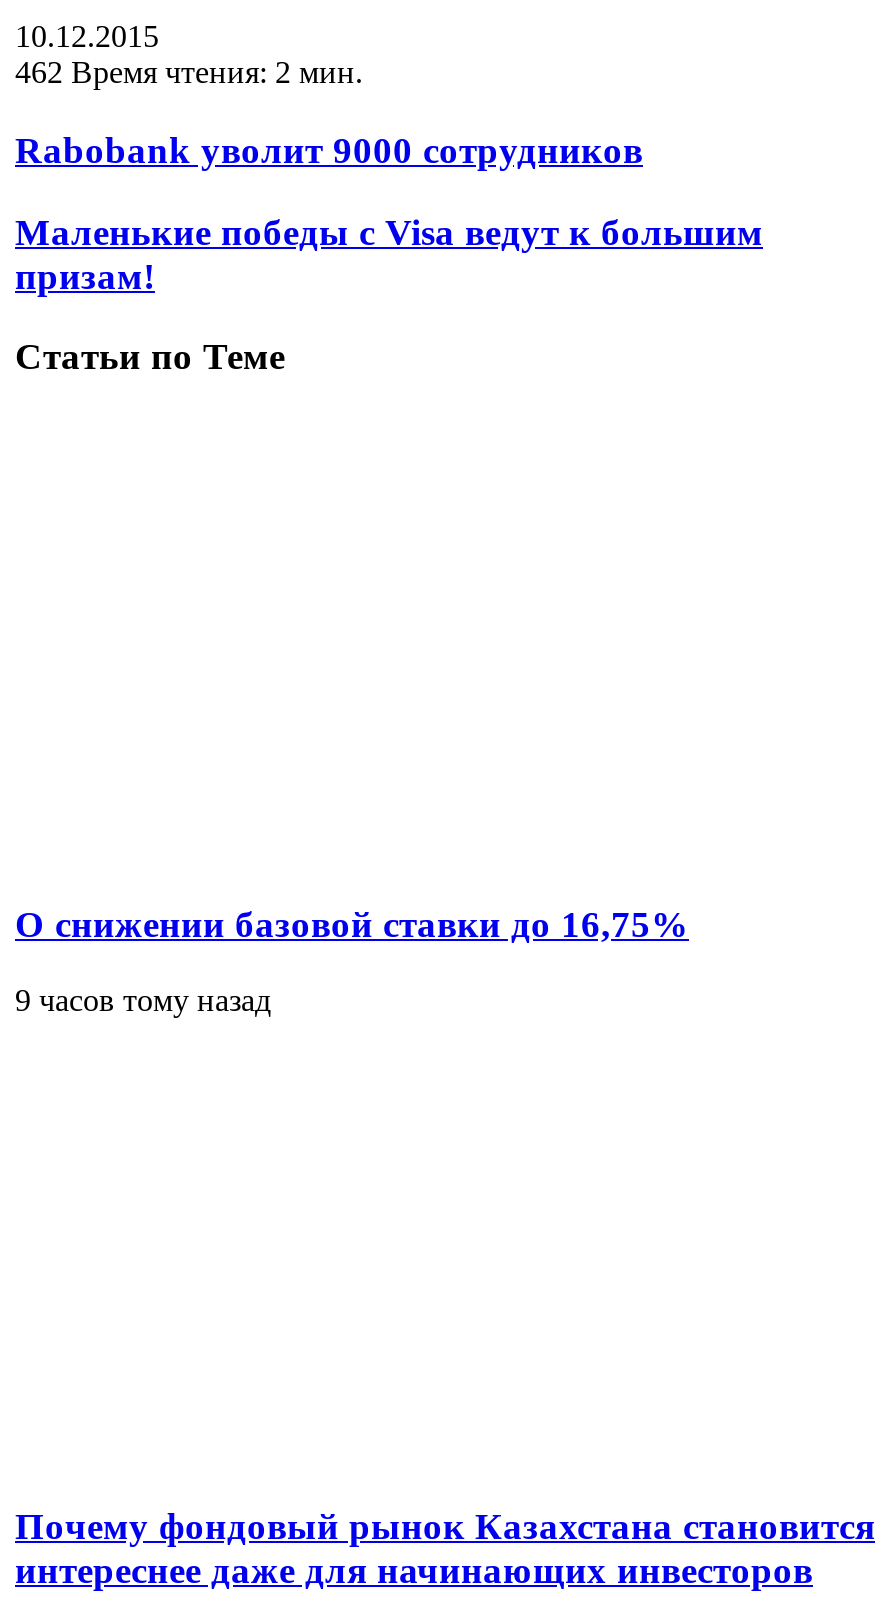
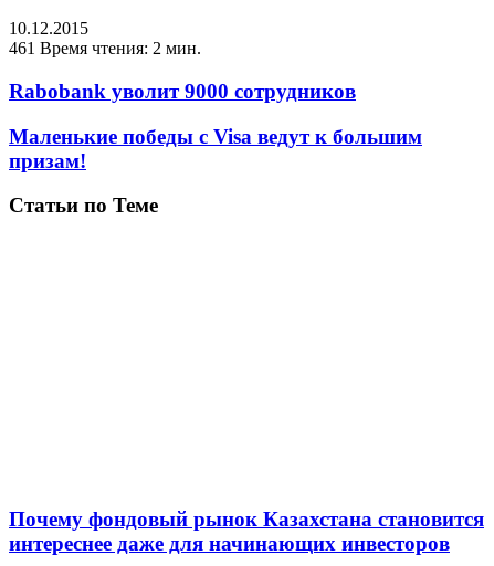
[15,55,363,89] 462 Время чтения: 2 мин. -> [9,39,201,58] 461 Время чтения: 2 мин.
[15,902,689,1018] О снижении базовой ставки до 16,75% | 9 часов тому назад -> none

